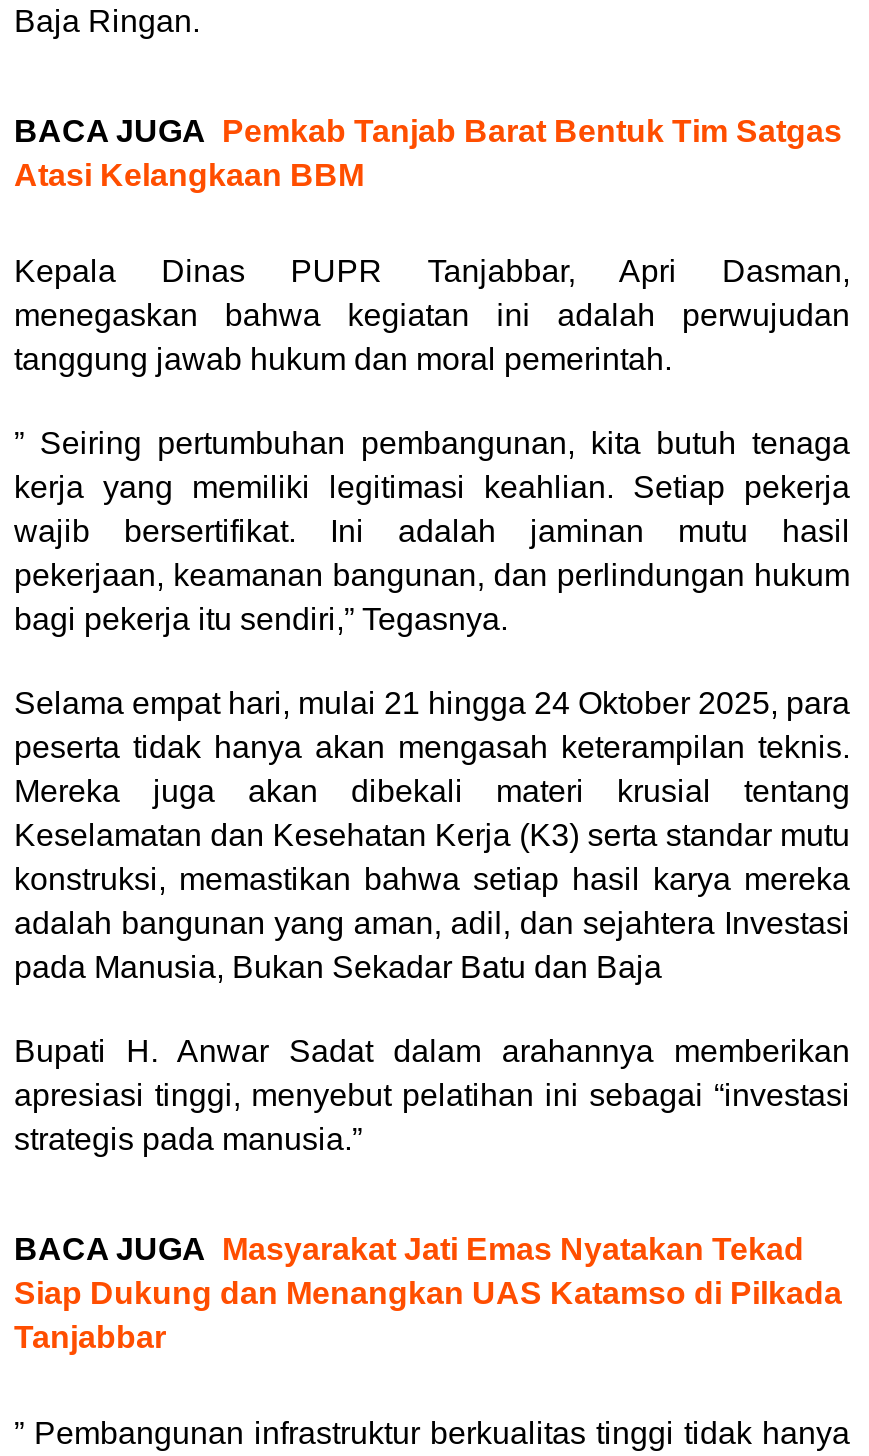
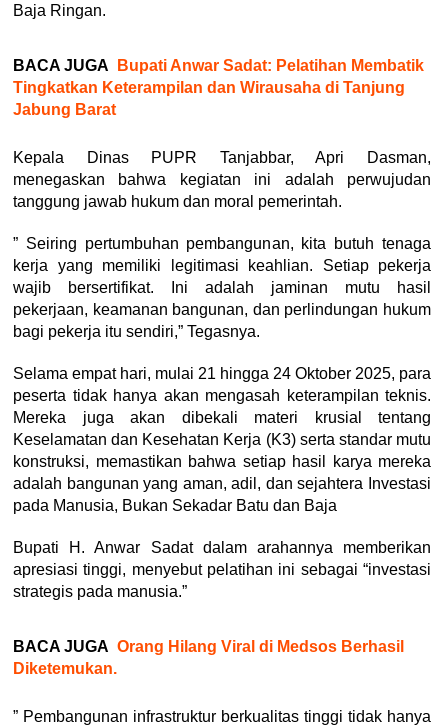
[14,115,842,193] BACA JUGA Pemkab Tanjab Barat Bentuk Tim Satgas | Atasi Kelangkaan BBM -> [13,57,424,118] BACA JUGA Bupati Anwar Sadat: Pelatihan Membatik | Tingkatkan Keterampilan dan Wirausaha di Tanjung | Jabung Barat
moved [14,255,850,1157] -> [13,149,431,600]: Kepala Dinas PUPR Tanjabbar, Apri Dasman, | menegaskan bahwa kegiatan ini adalah perwujudan | tanggung jawab hukum dan moral pemerintah. | ... | apresiasi tinggi, menyebut pelatihan ini sebagai “investasi | strategis pada manusia.”
[14,1233,842,1355] BACA JUGA Masyarakat Jati Emas Nyatakan Tekad | Siap Dukung dan Menangkan UAS Katamso di Pilkada | Tanjabbar -> [13,638,404,677] BACA JUGA Orang Hilang Viral di Medsos Berhasil | Diketemukan.

